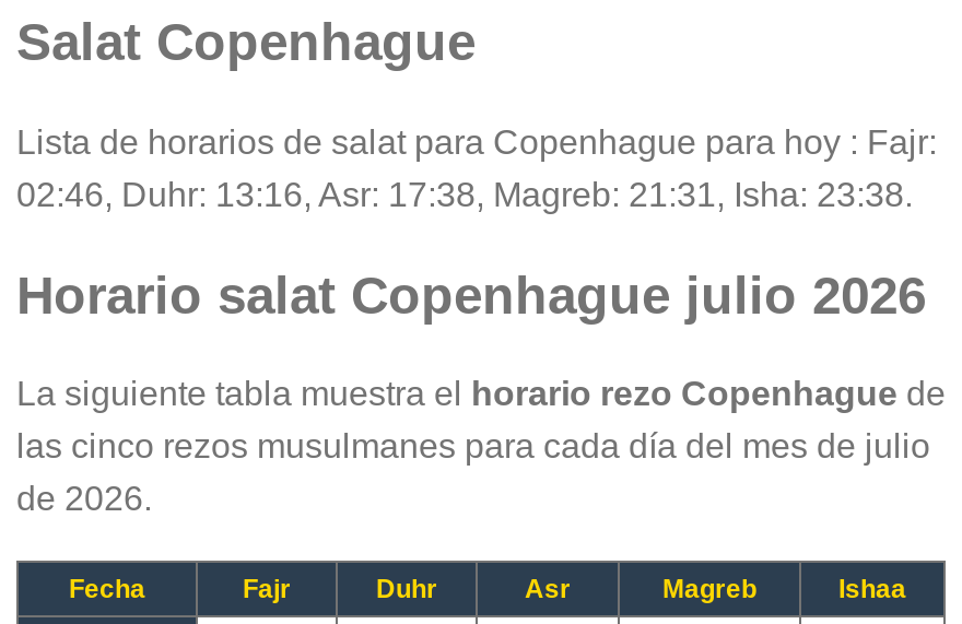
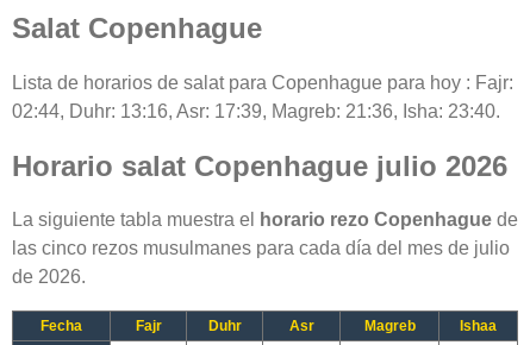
[16,175,913,212] 02:46, Duhr: 13:16, Asr: 17:38, Magreb: 21:31, Isha: 23:38. -> [12,101,500,121] 02:44, Duhr: 13:16, Asr: 17:39, Magreb: 21:36, Isha: 23:40.

